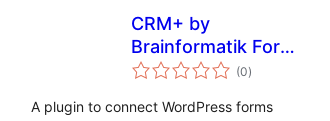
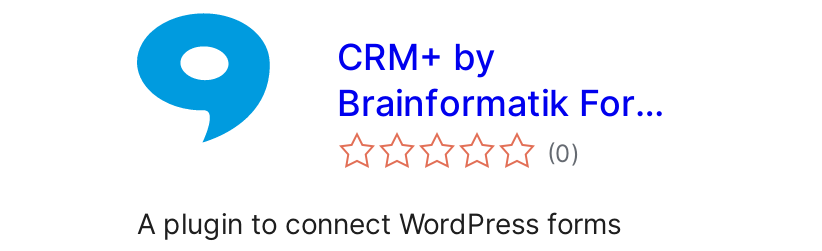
none -> [135,10,273,144] [image]

